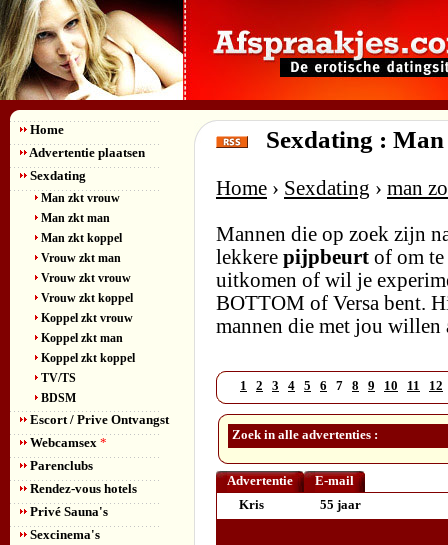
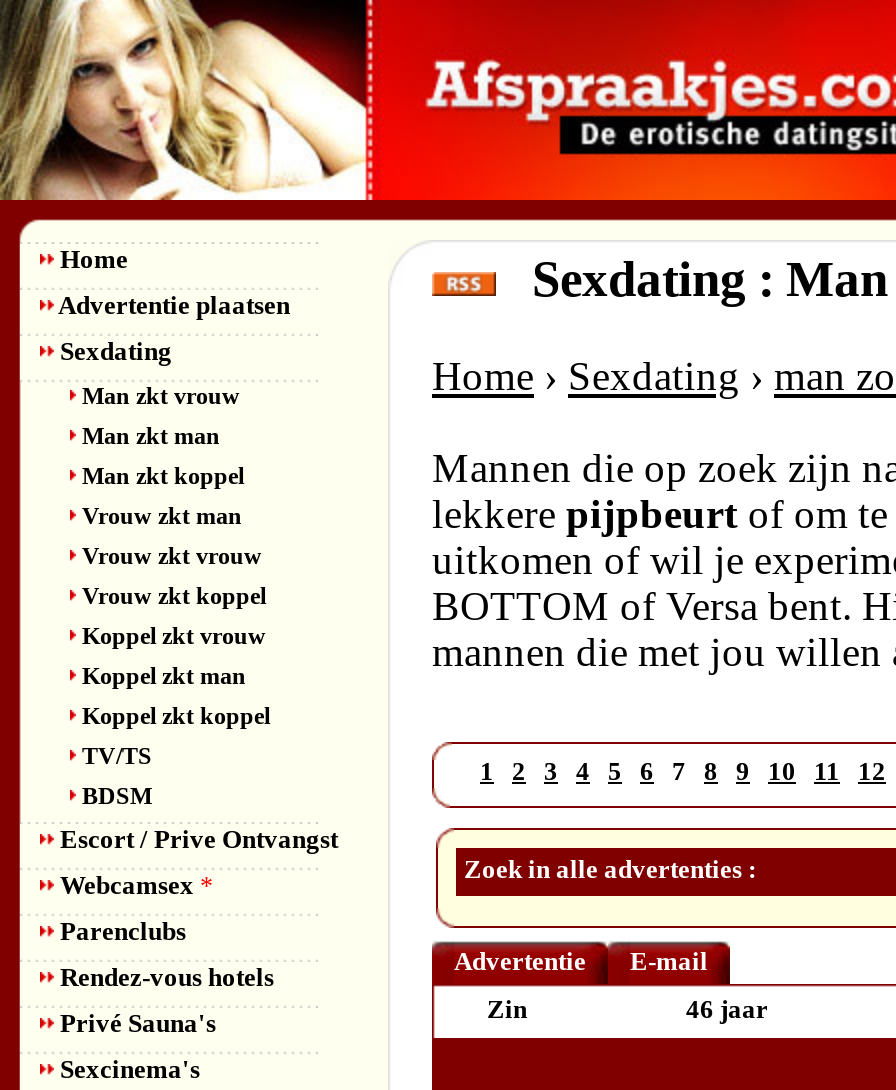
[238,497,360,512] Kris | 55 jaar -> [487,994,768,1024] Zin | 46 jaar

